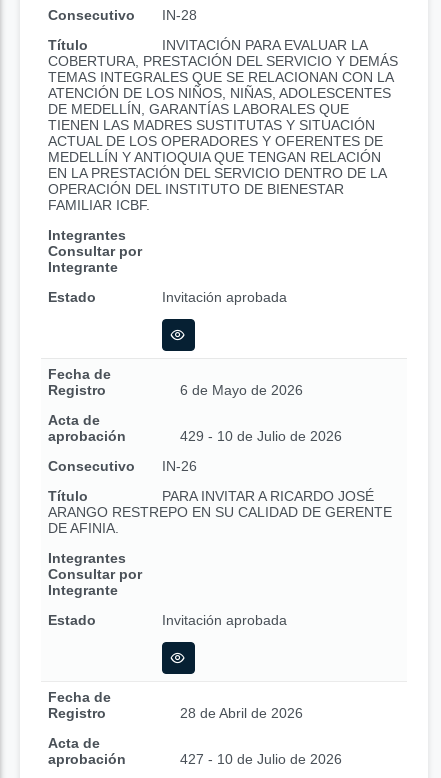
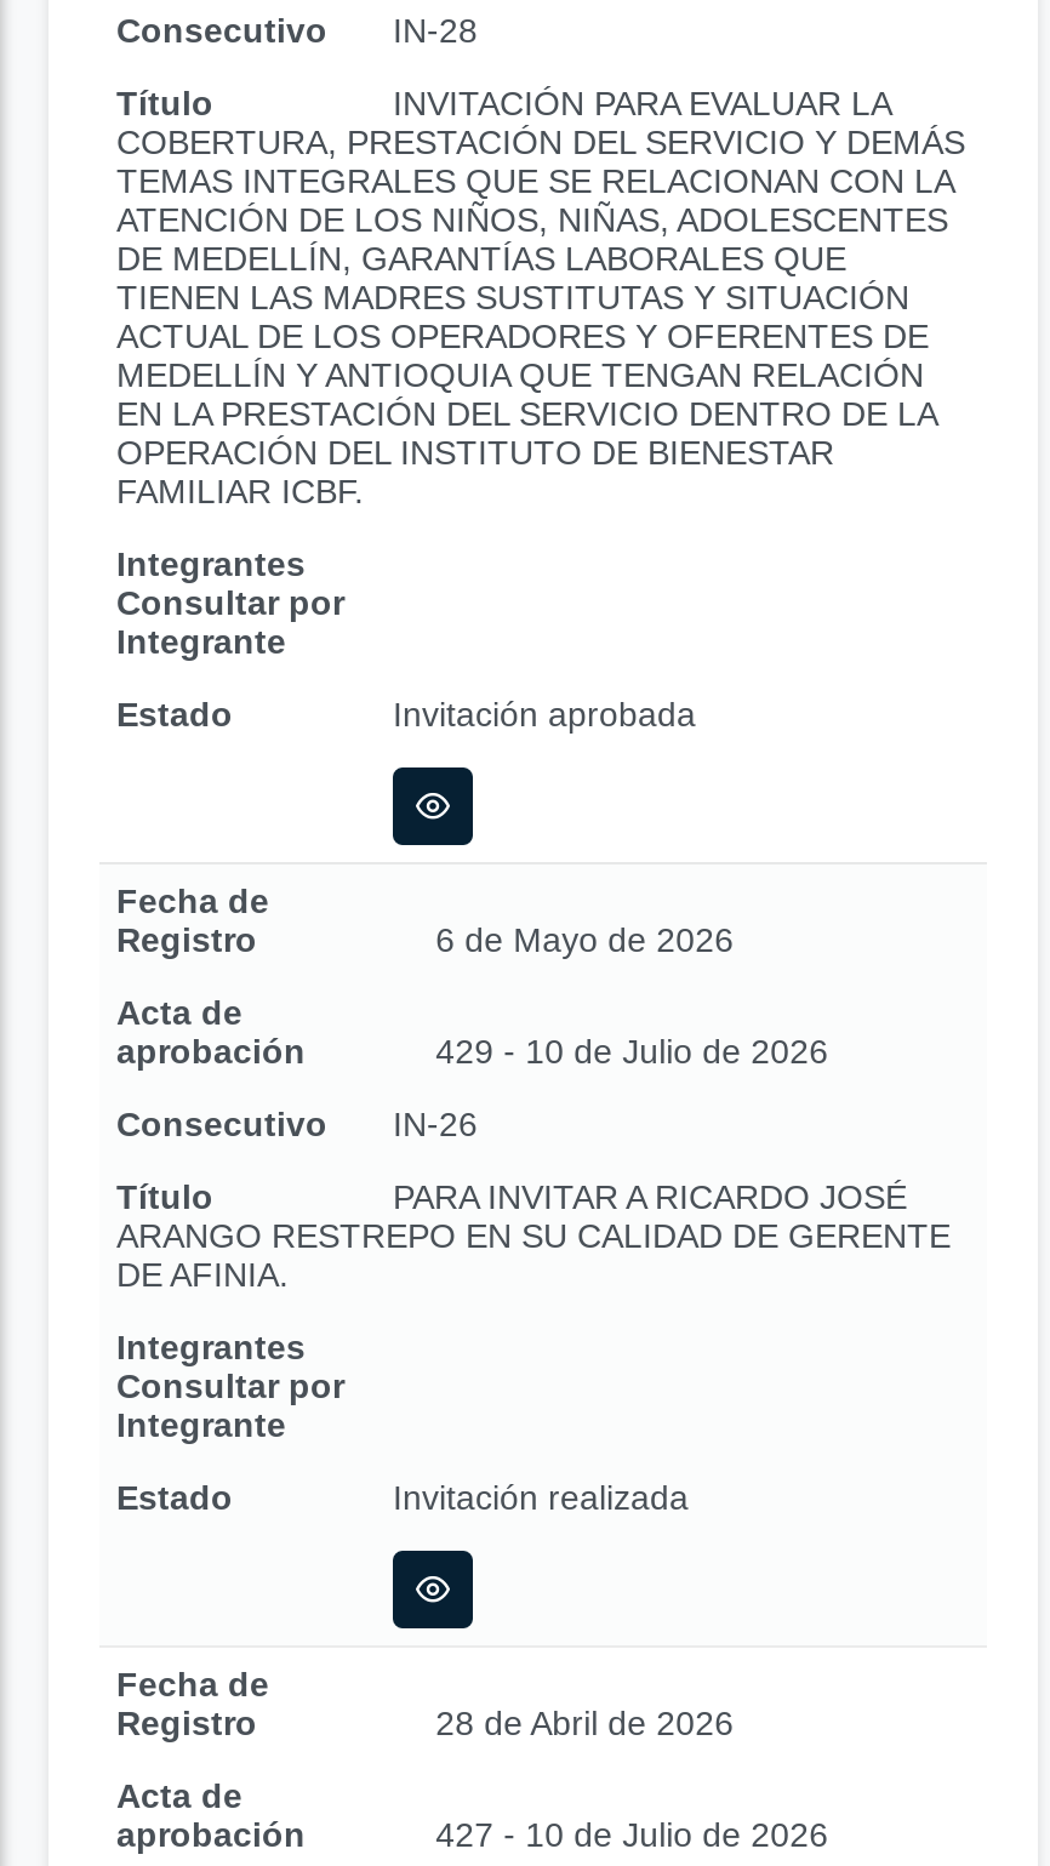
[162,612,287,628] Invitación aprobada -> [393,1478,689,1517] Invitación realizada

